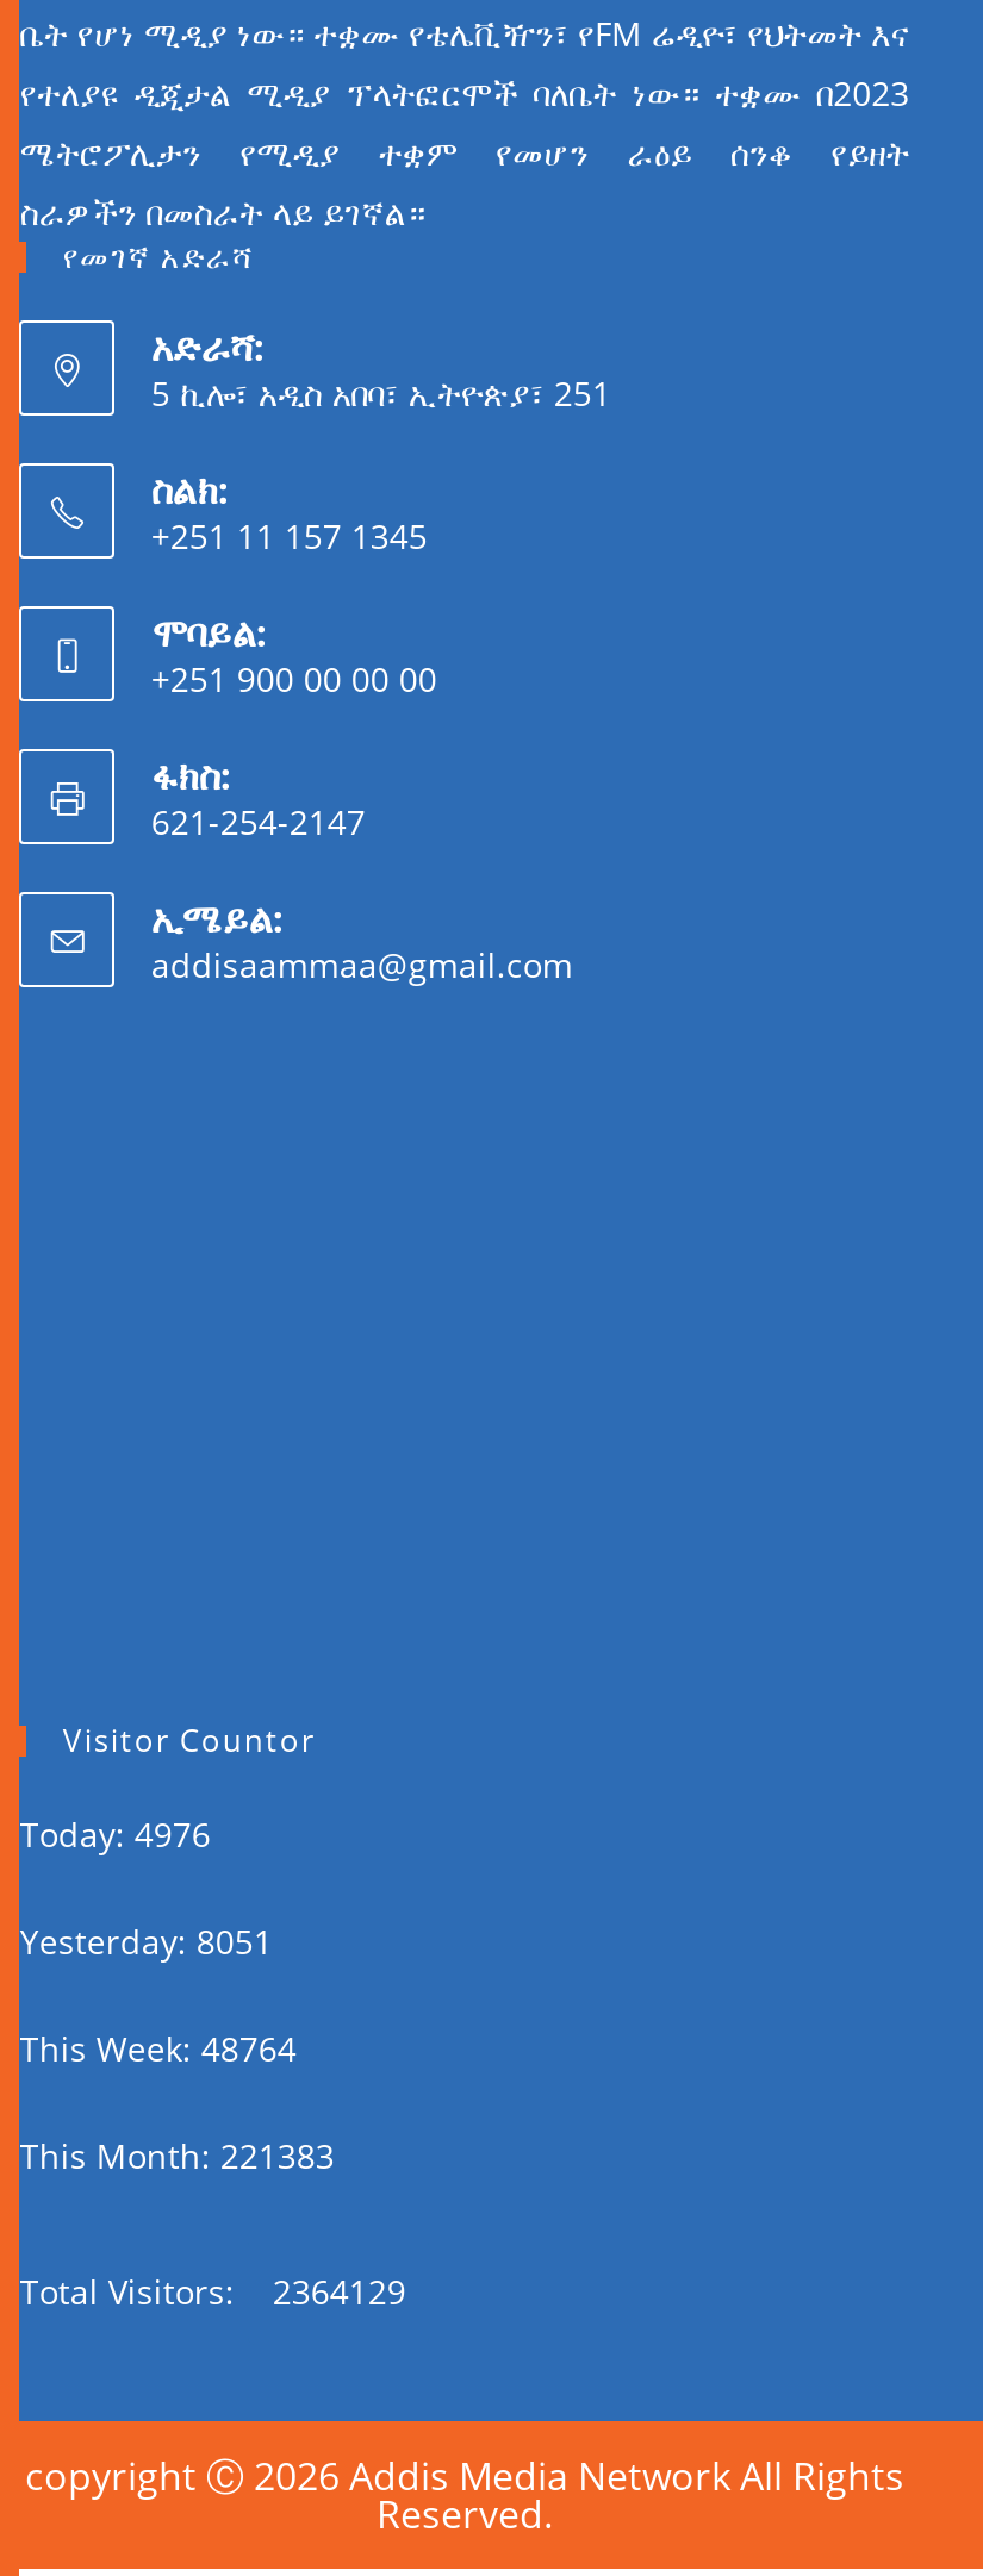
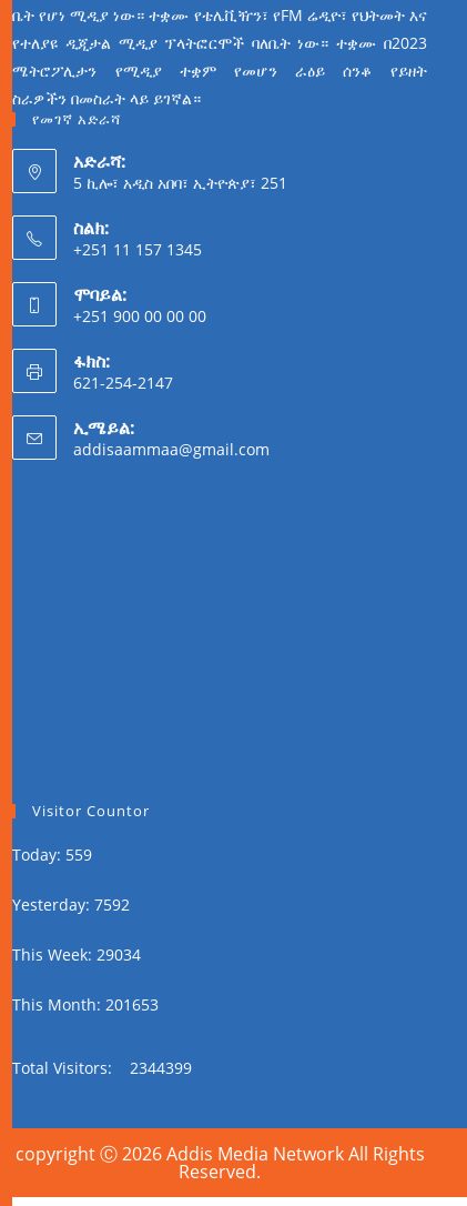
[20,1811,211,1856] Today: 4976 -> [13,844,93,866] Today: 559
[20,1918,273,1964] Yesterday: 8051 -> [13,894,130,915] Yesterday: 7592
[20,2026,296,2071] This Week: 48764 -> [13,944,141,965] This Week: 29034
[20,2133,335,2178] This Month: 221383 -> [13,994,159,1015] This Month: 201653
[20,2268,406,2314] Total Visitors: 2364129 -> [13,1058,192,1079] Total Visitors: 2344399

